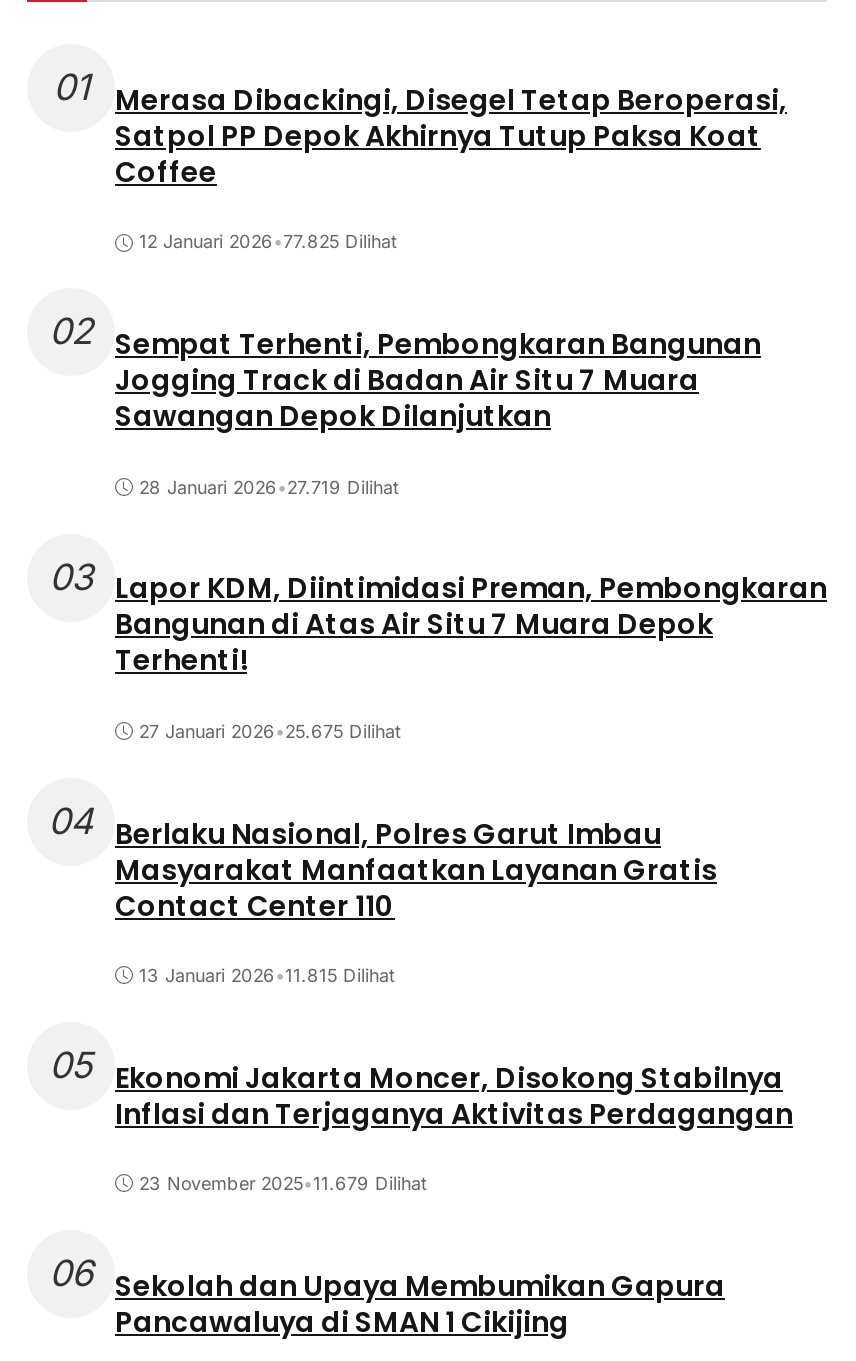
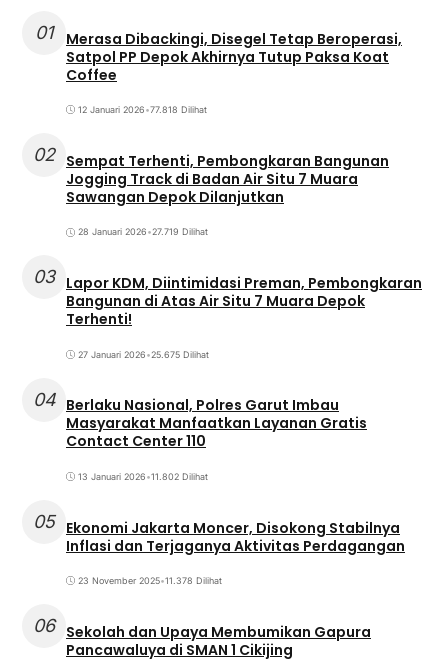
[139,230,397,252] 12 Januari 2026 •77.825 Dilihat -> [78,104,207,115] 12 Januari 2026 •77.818 Dilihat
[139,964,395,986] 13 Januari 2026 •11.815 Dilihat -> [78,471,208,482] 13 Januari 2026 •11.802 Dilihat
[139,1172,427,1194] 23 November 2025•11.679 Dilihat -> [78,575,222,586] 23 November 2025•11.378 Dilihat

